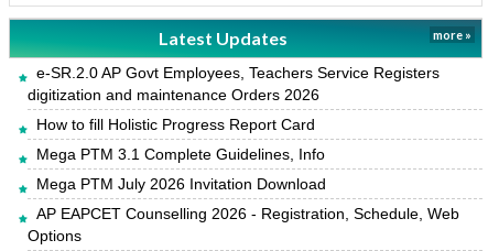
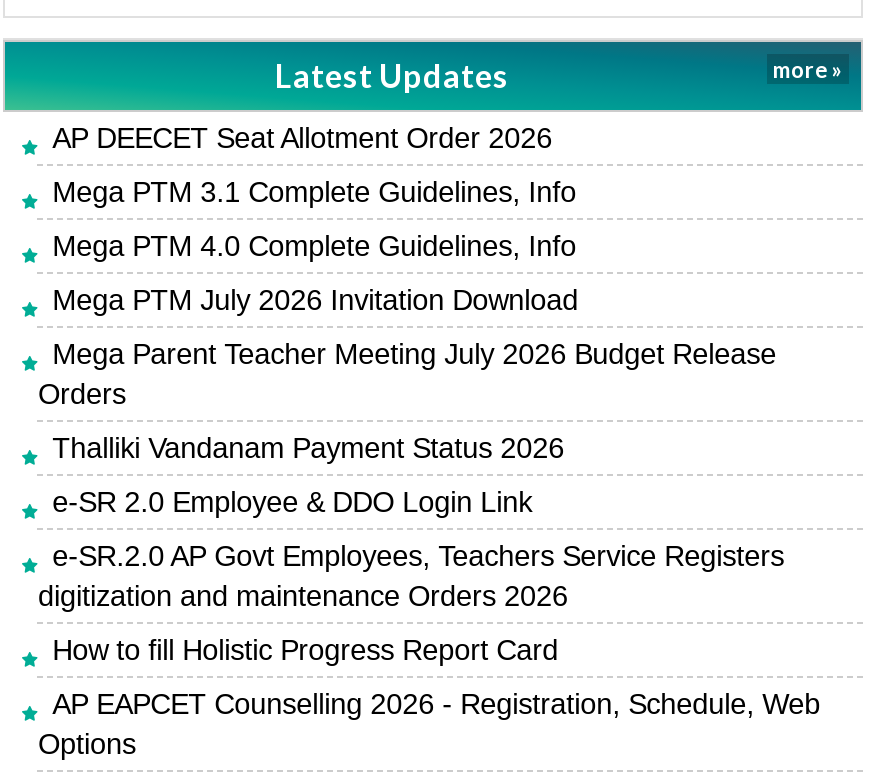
none -> [38,122,776,518] AP DEECET Seat Allotment Order 2026 | Mega PTM 4.0 Complete Guidelines, Info | Mega Parent Teacher Meeting July 2026 Budget Release | Orders | Thalliki Vandanam Payment Status 2026 | e-SR 2.0 Employee & DDO Login Link
moved [28,64,439,133] -> [38,540,784,666]: e-SR.2.0 AP Govt Employees, Teachers Service Registers | digitization and maintenance Orders 2026 | How to fill Holistic Progress Report Card
moved [36,145,326,193] -> [52,176,578,316]: Mega PTM 3.1 Complete Guidelines, Info | Mega PTM July 2026 Invitation Download

